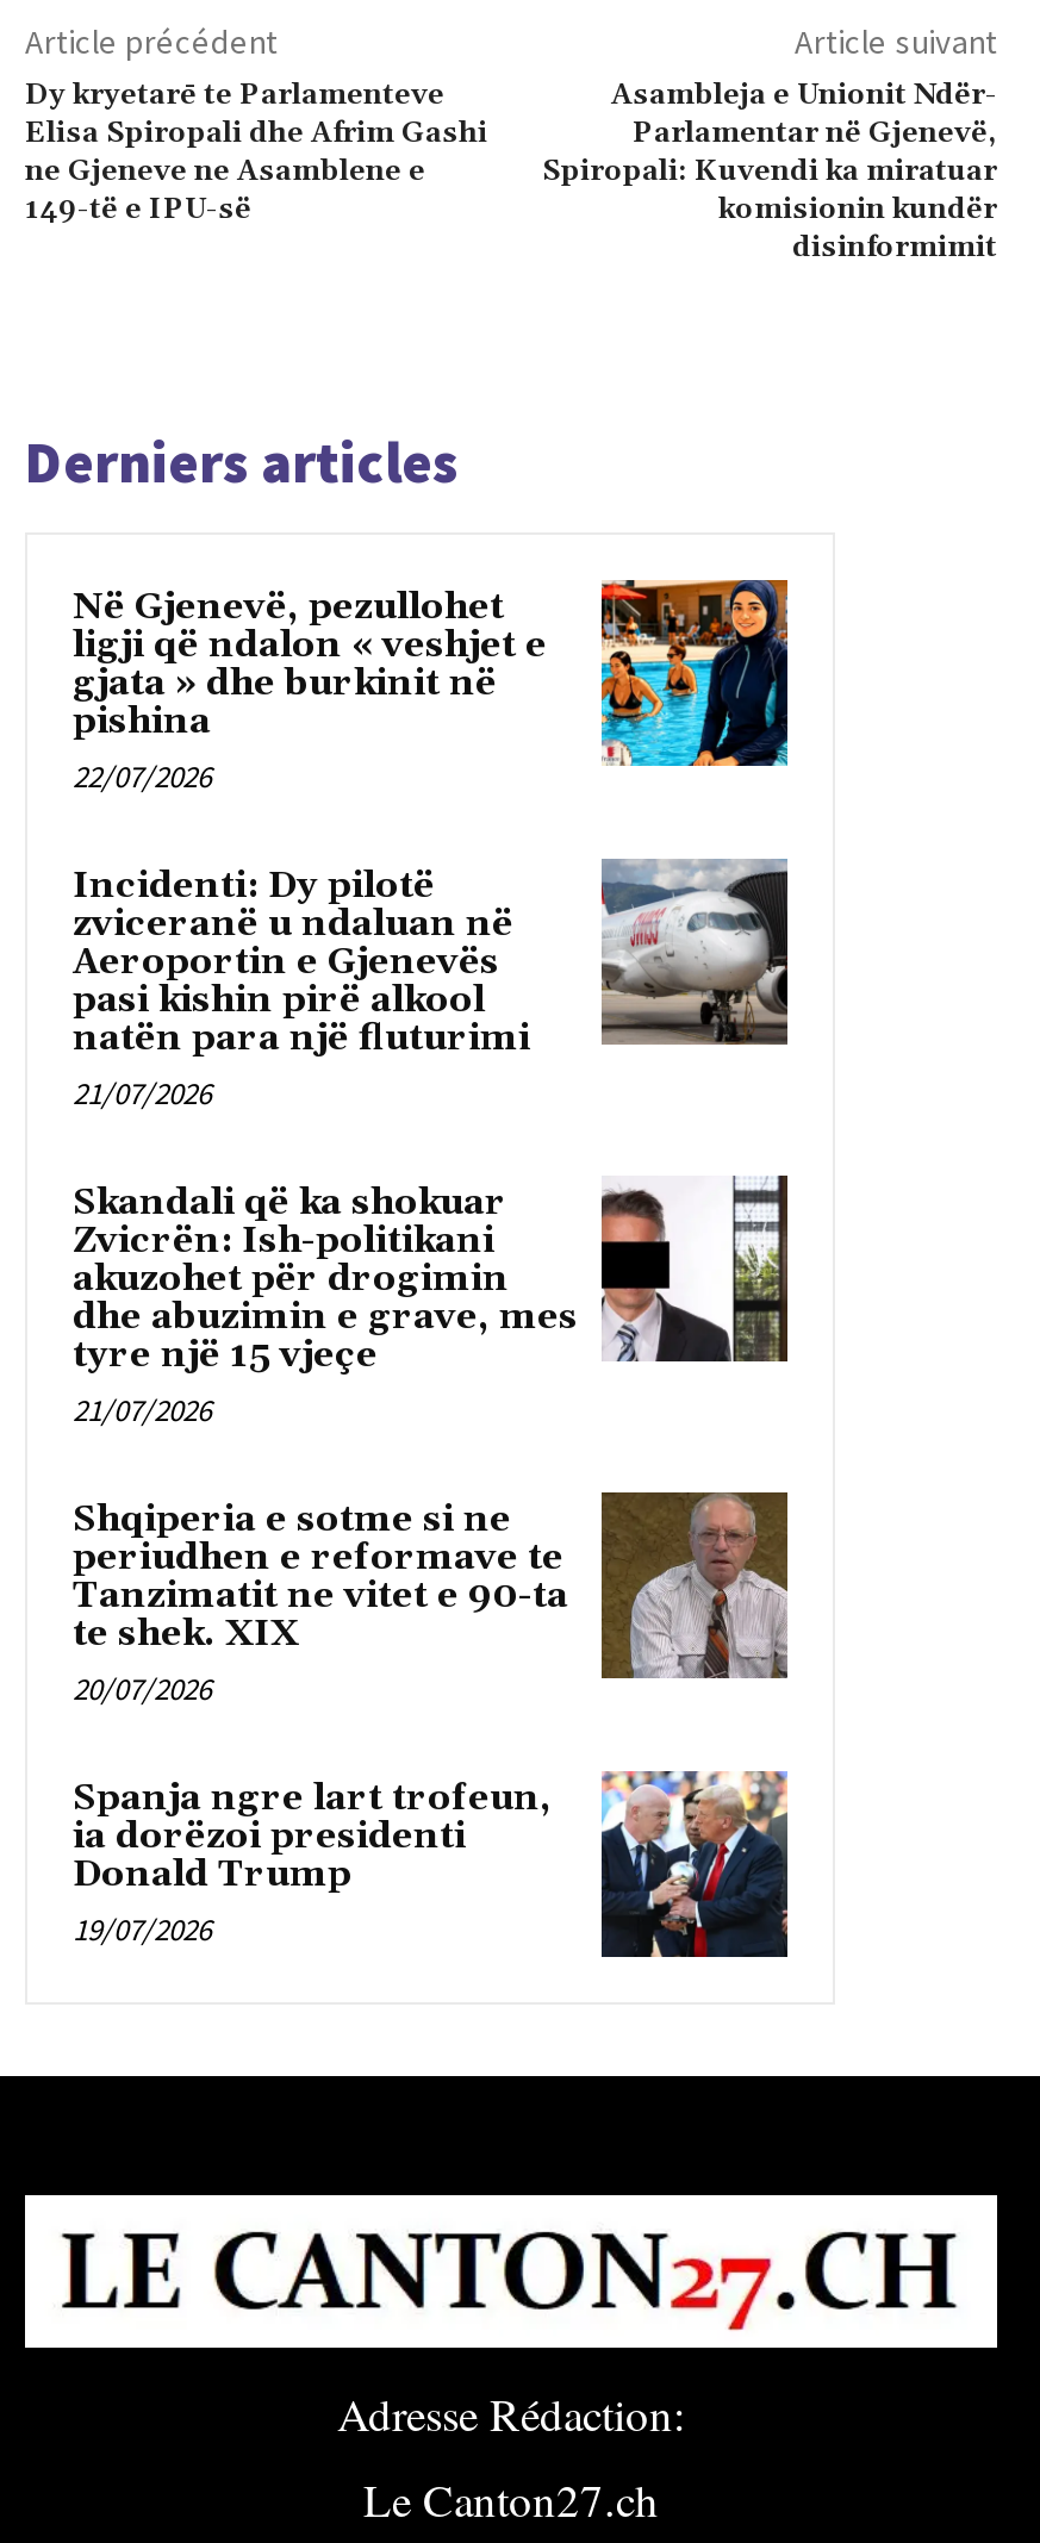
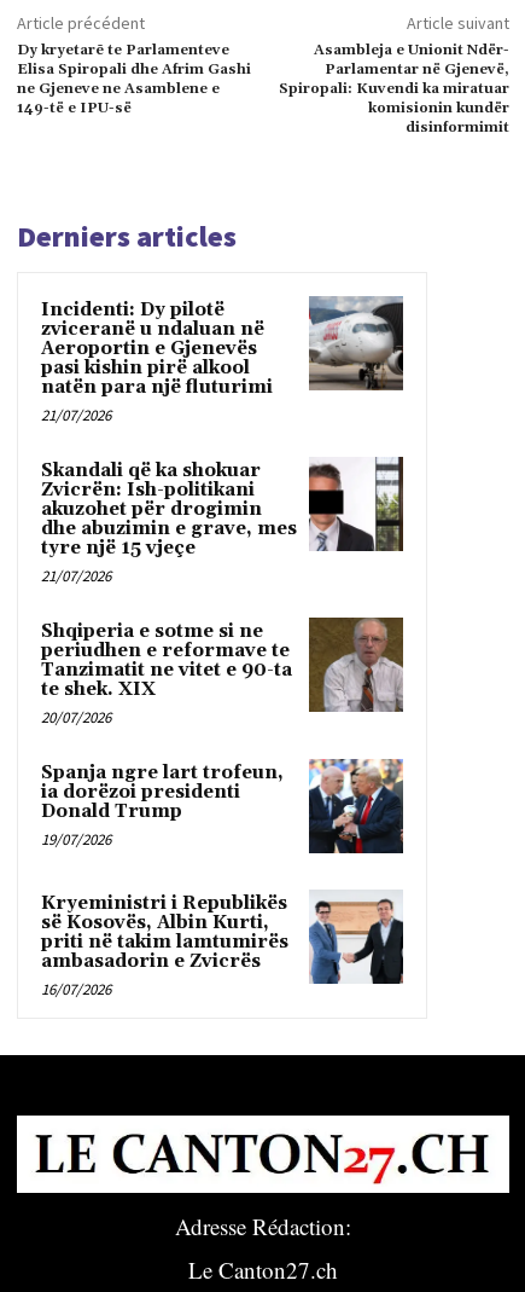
[73,578,790,796] [image] | Në Gjenevë, pezullohet | ligji që ndalon « veshjet e | gjata » dhe burkinit në | pishina | 22/07/2026 -> none
moved [73,856,790,1949] -> [41,295,404,849]: [image] | Incidenti: Dy pilotë | zviceranë u ndaluan në | ... | Donald Trump | 19/07/2026
none -> [41,891,403,999] [image] | Kryeministri i Republikës | së Kosovës, Albin Kurti, | priti në takim lamtumirës | ambasadorin e Zvicrës | 16/07/2026

